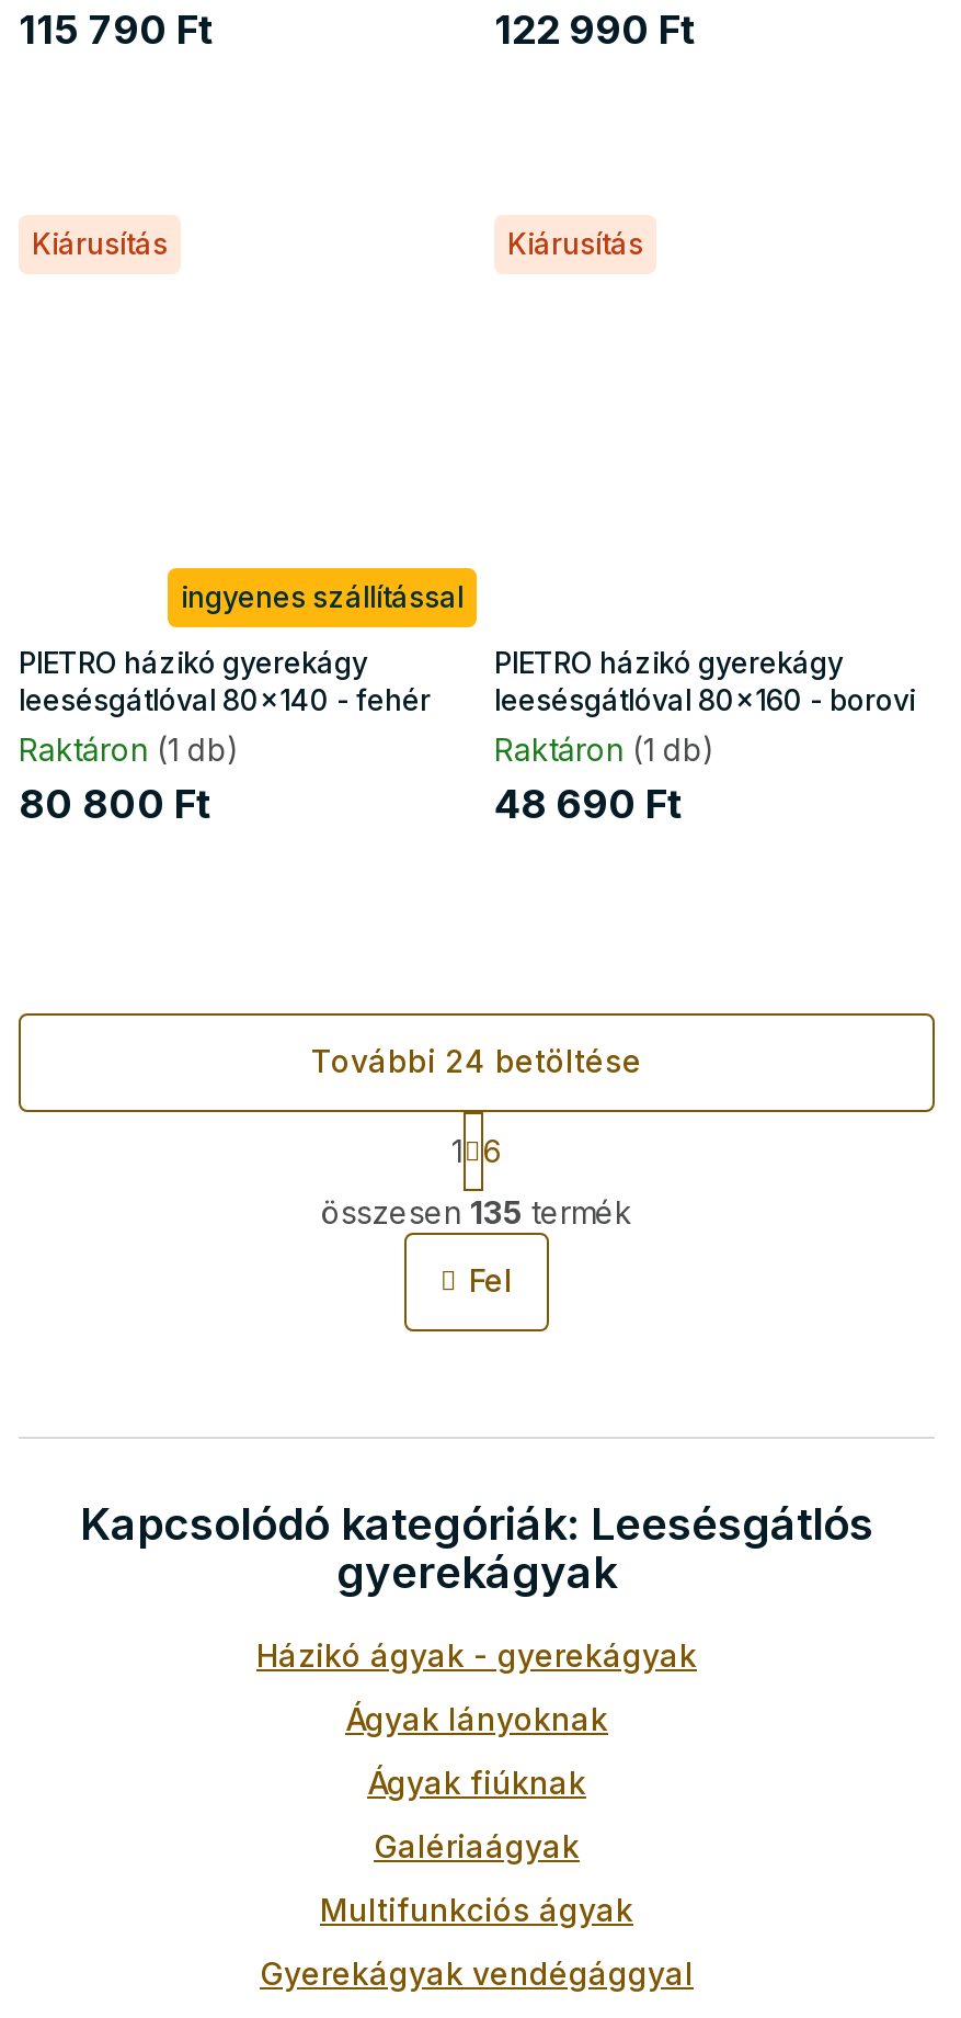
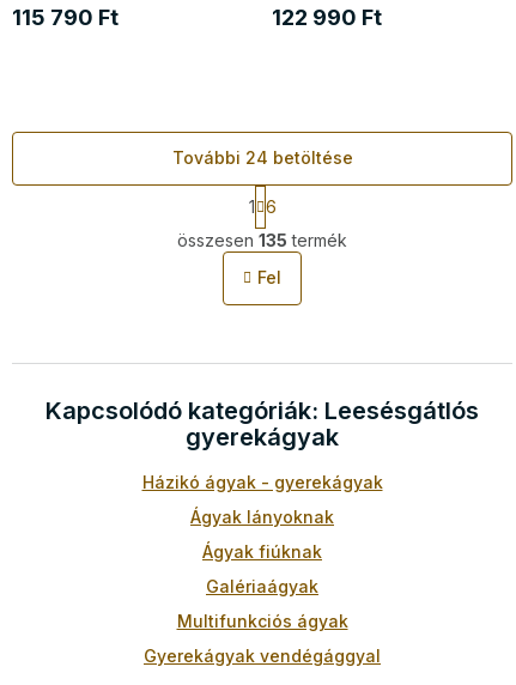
[32,227,168,262] Kiárusítás -> none
[507,227,643,262] Kiárusítás -> none
[19,578,464,826] ingyenes szállítással | PIETRO házikó gyerekágy | leesésgátlóval 80x140 - fehér | Raktáron (1 db) | 80 800 Ft -> none
[494,644,915,826] PIETRO házikó gyerekágy | leesésgátlóval 80x160 - borovi | Raktáron (1 db) | 48 690 Ft -> none

